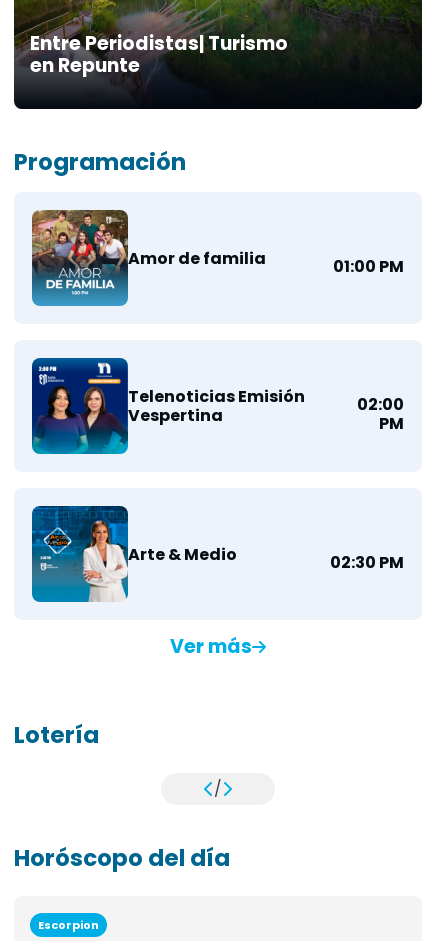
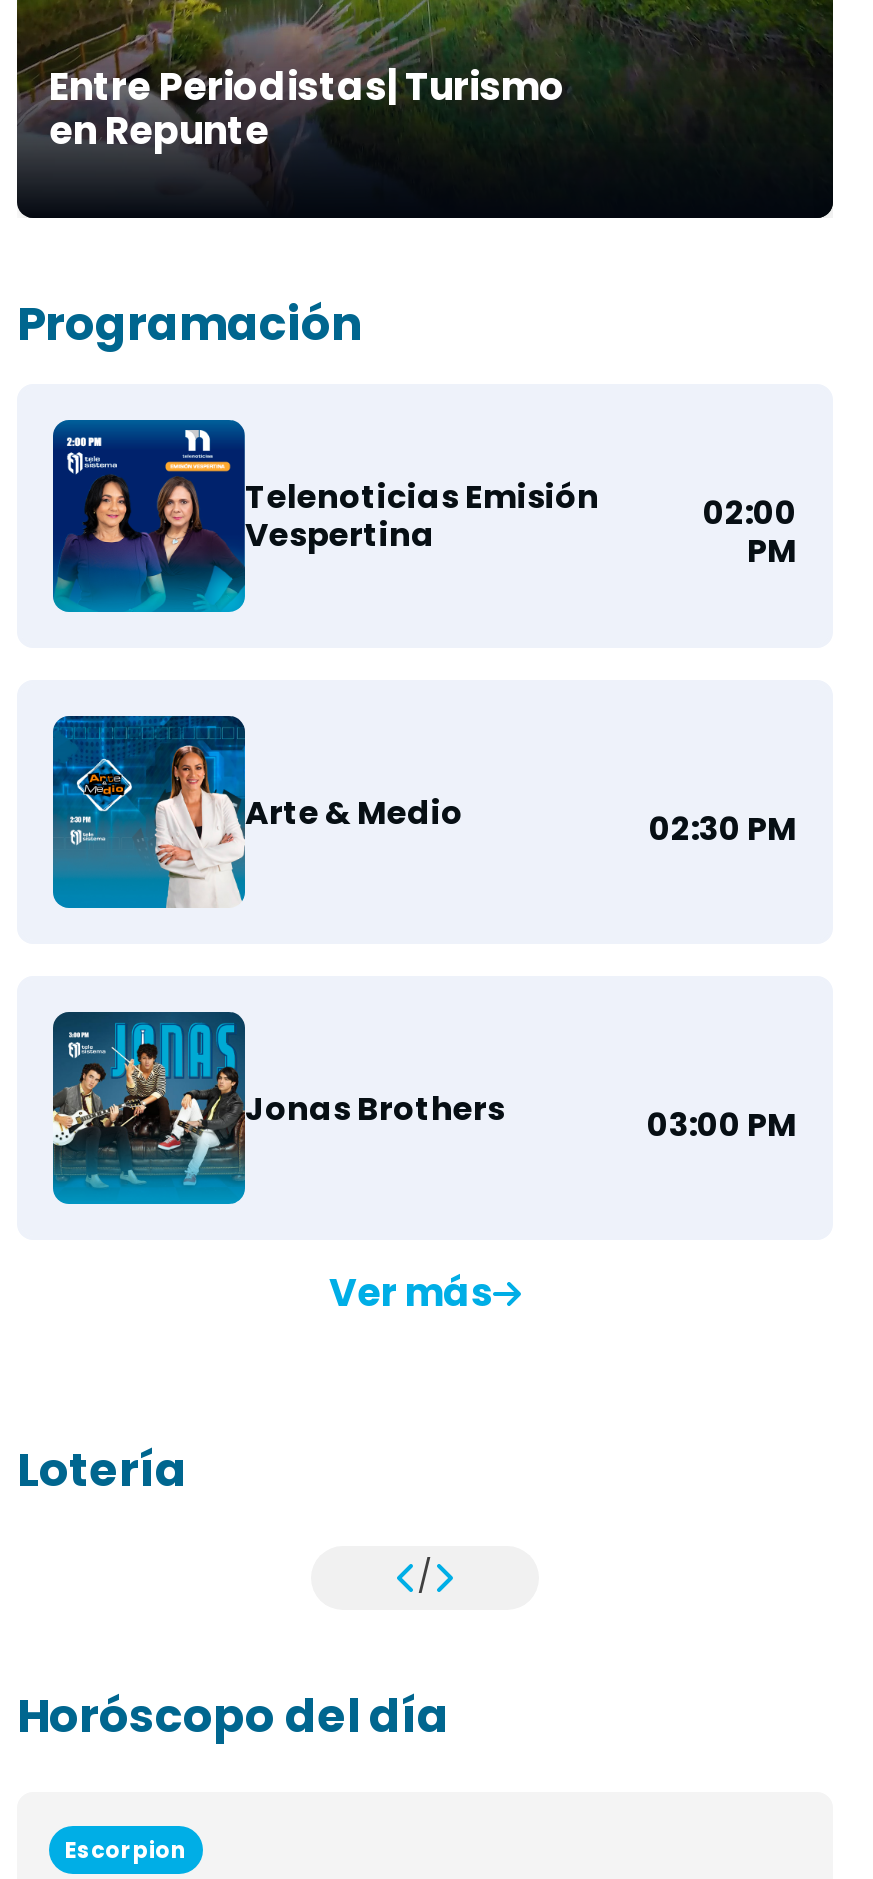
[31,209,404,306] [image] | Amor de familia | 01:00 PM -> none
moved [31,364,404,573] -> [51,432,797,851]: [image] | Telenoticias Emisión | Vespertina | 02:00 | PM | Arte & Medio | 02:30 PM
none -> [53,1012,797,1206] [image] | Jonas Brothers | 03:00 PM

